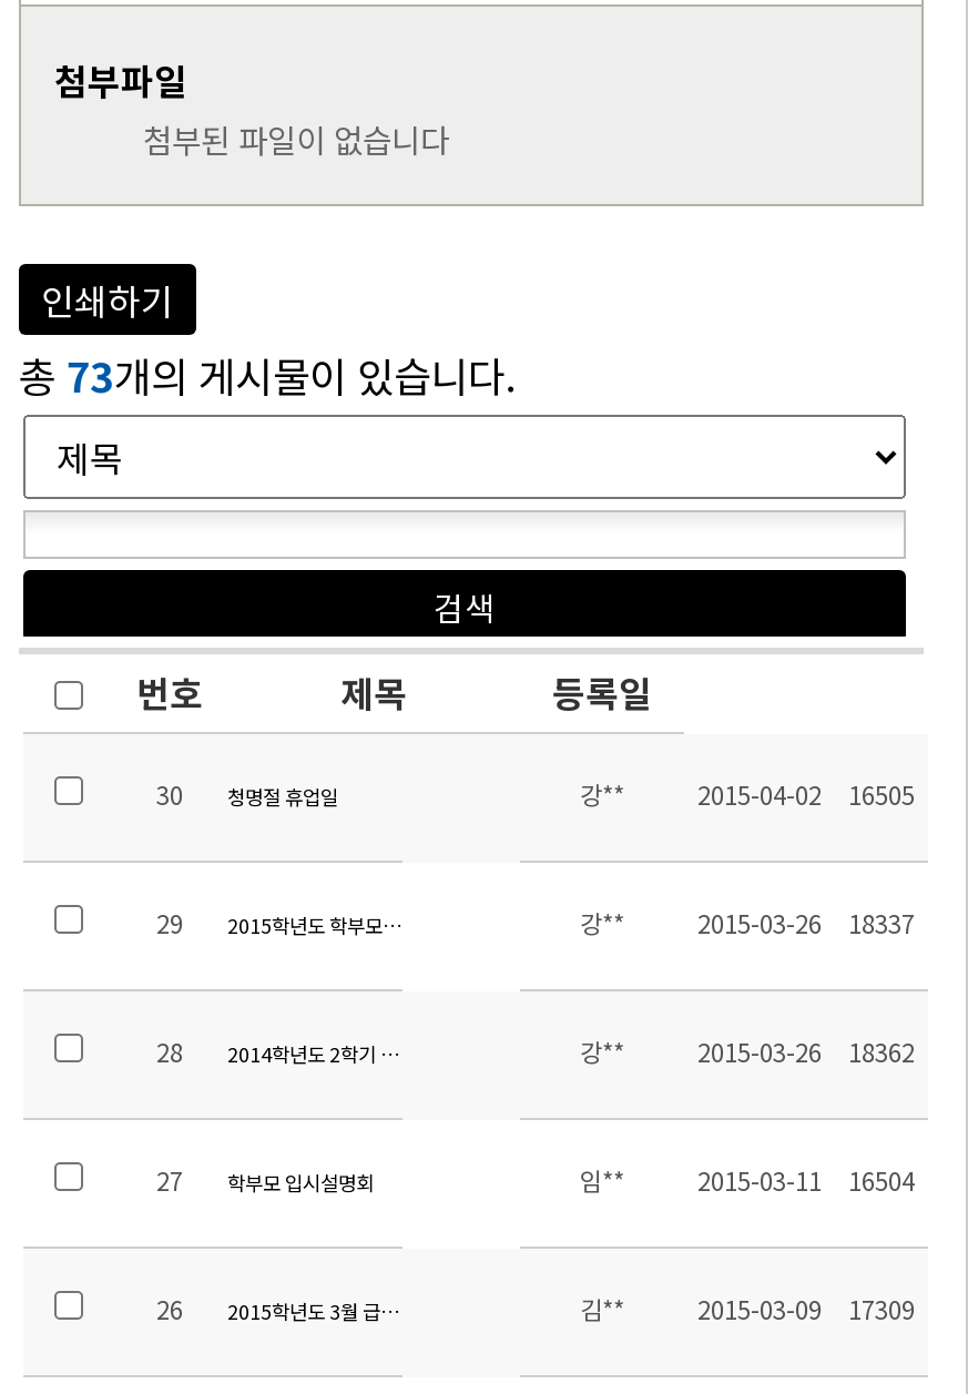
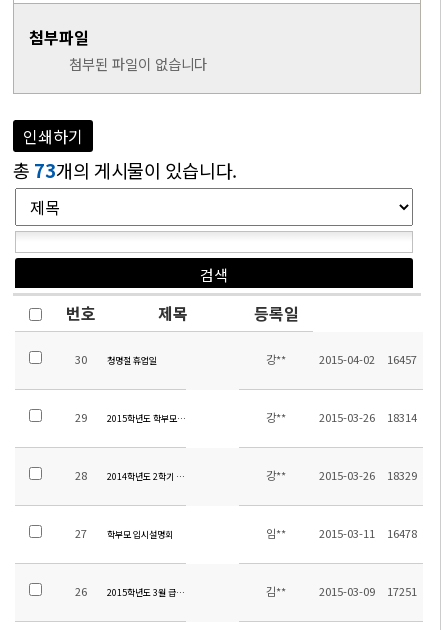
[697,776,915,812] 2015-04-02 16505 -> [319,351,417,367] 2015-04-02 16457
[697,905,915,940] 2015-03-26 18337 -> [319,409,417,425] 2015-03-26 18314
[697,1034,915,1069] 2015-03-26 18362 -> [319,467,417,483] 2015-03-26 18329
[697,1162,915,1198] 2015-03-11 16504 -> [319,525,417,541] 2015-03-11 16478
[697,1291,915,1326] 2015-03-09 17309 -> [319,583,417,599] 2015-03-09 17251

